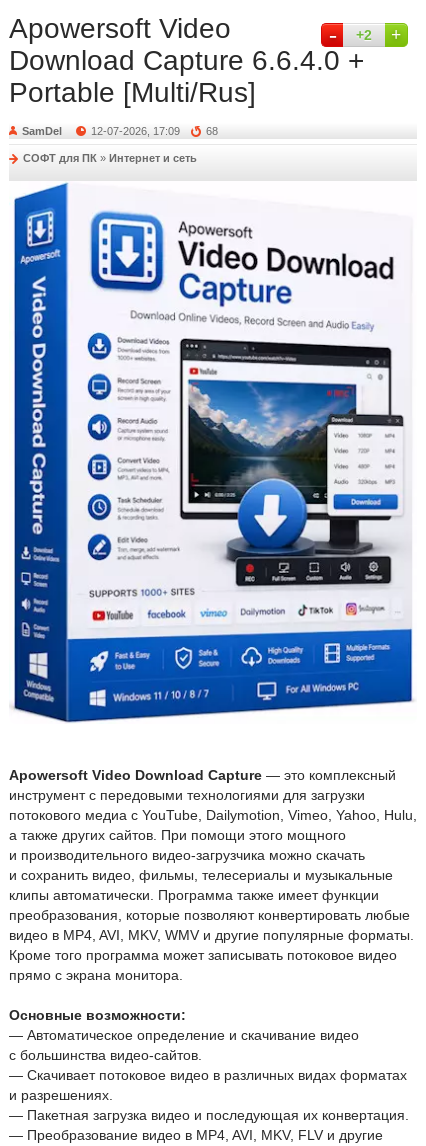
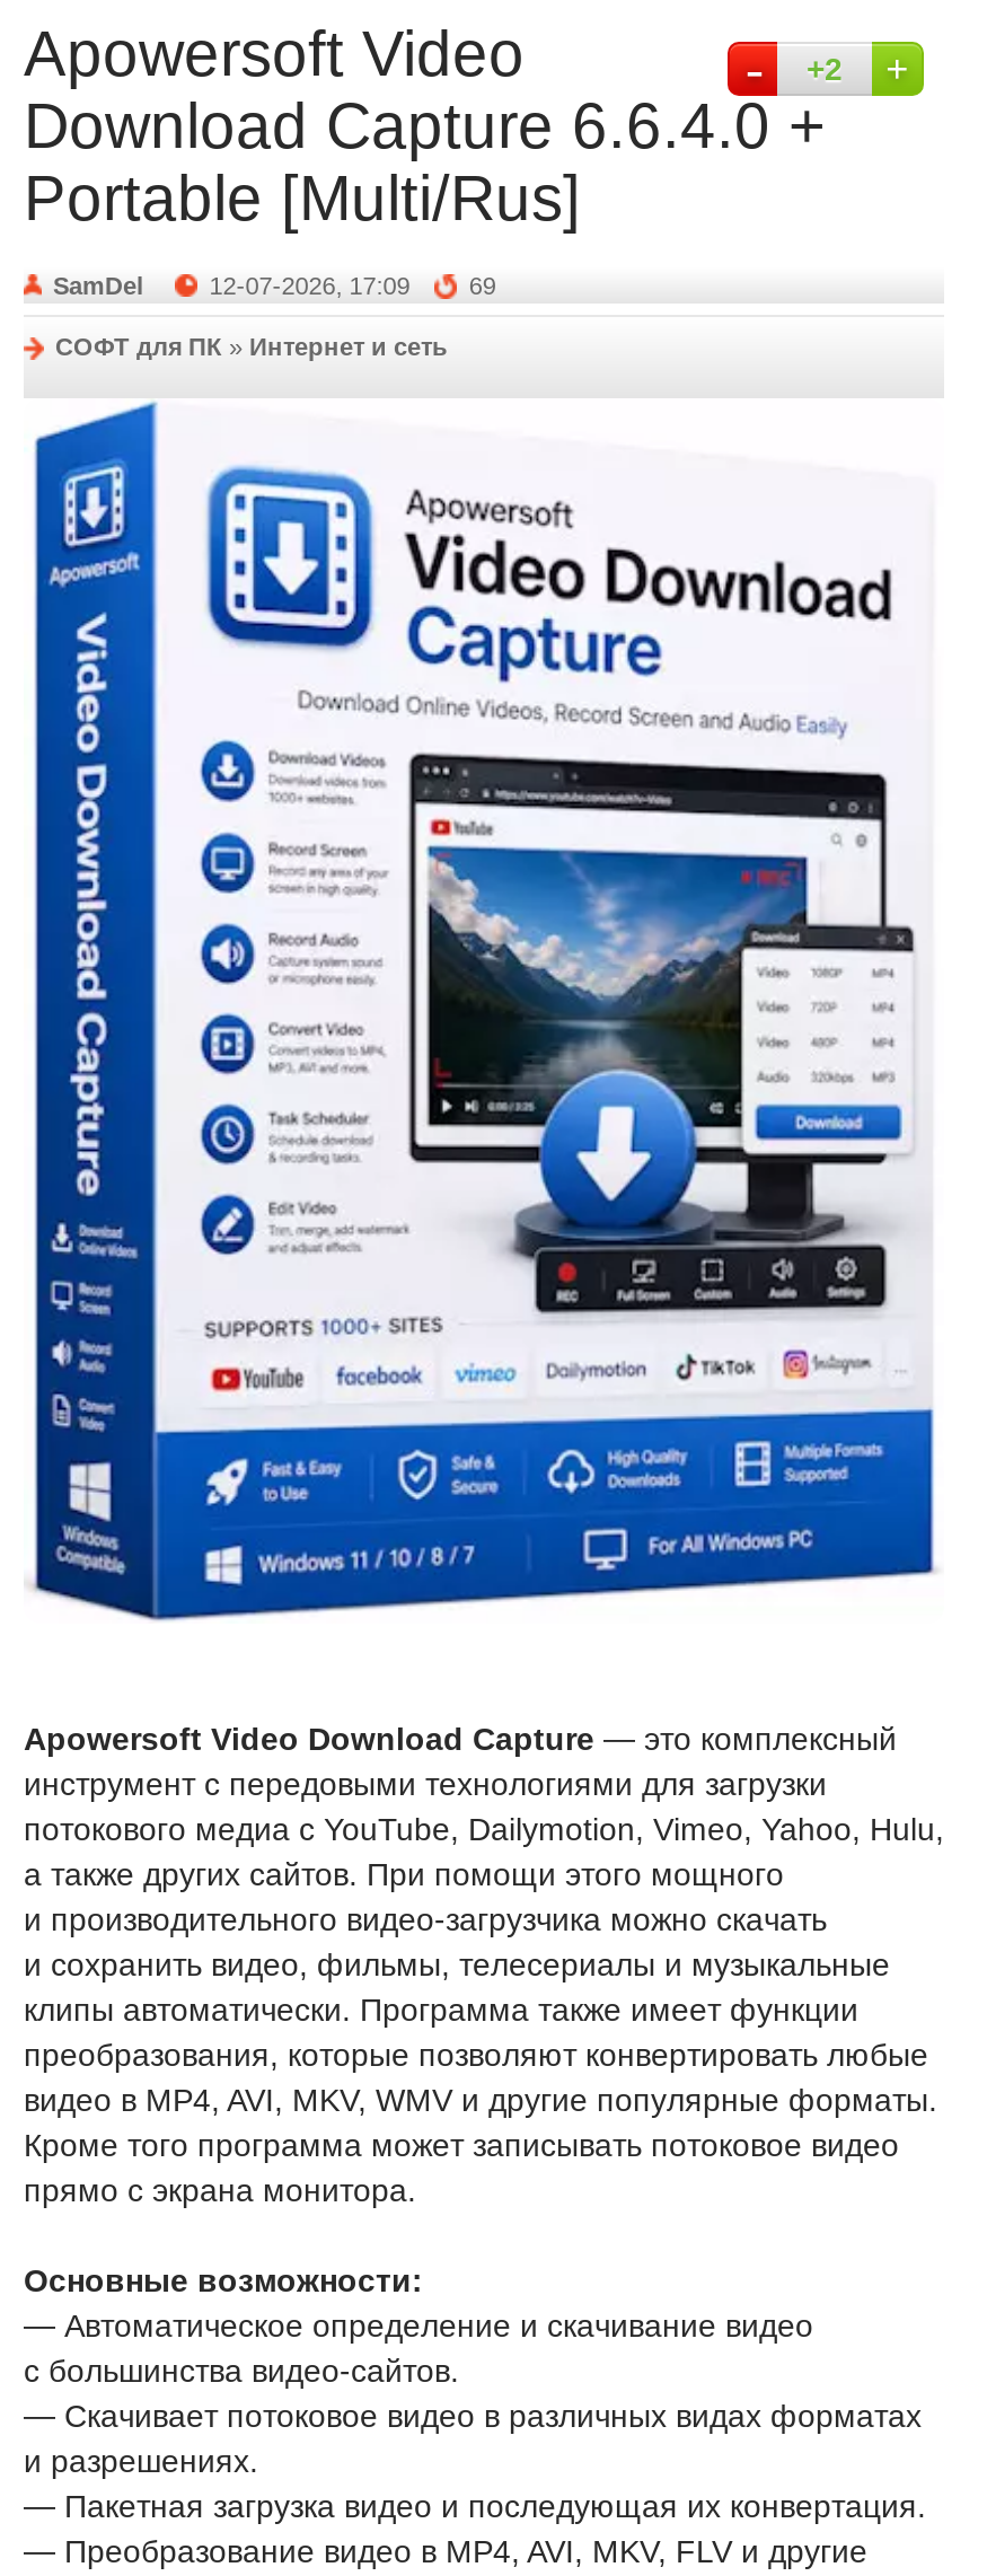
[206,125,218,137] 68 -> [469,272,496,299] 69

